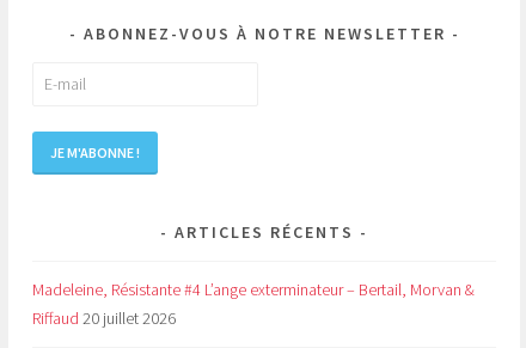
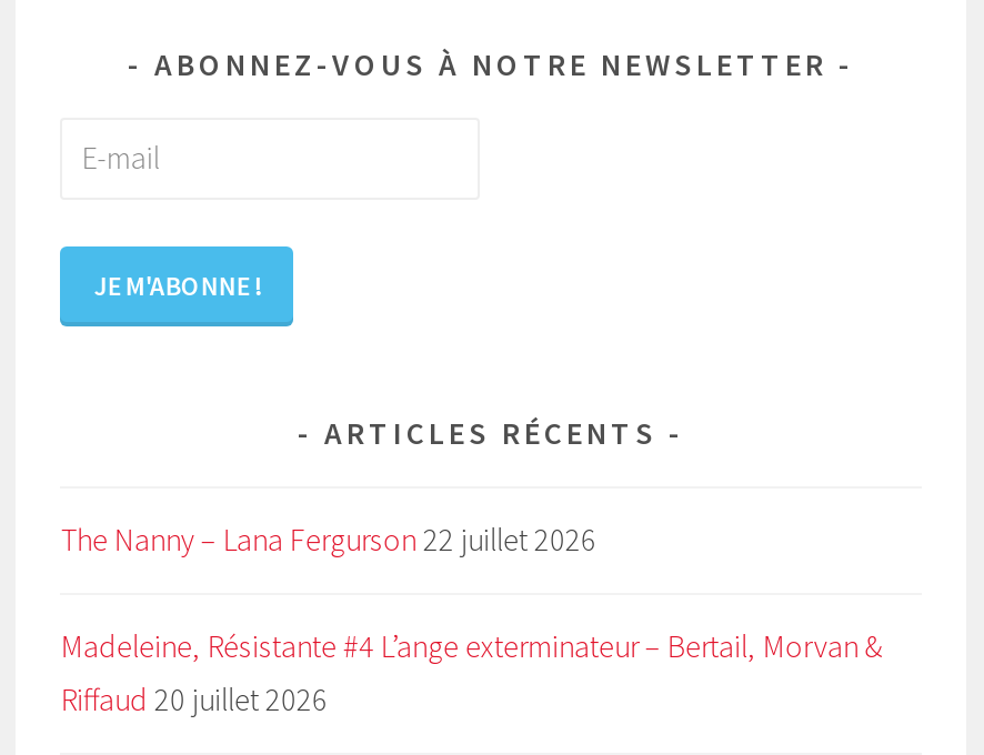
none -> [61,519,596,559] The Nanny – Lana Fergurson 22 juillet 2026

